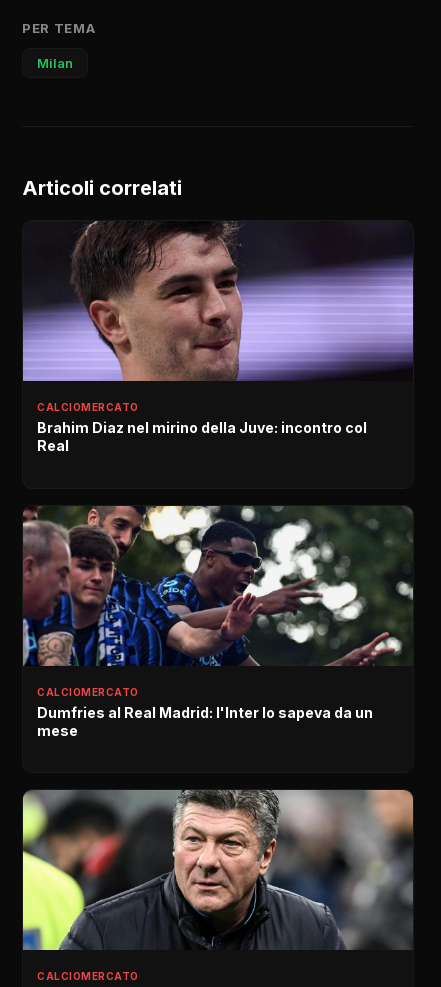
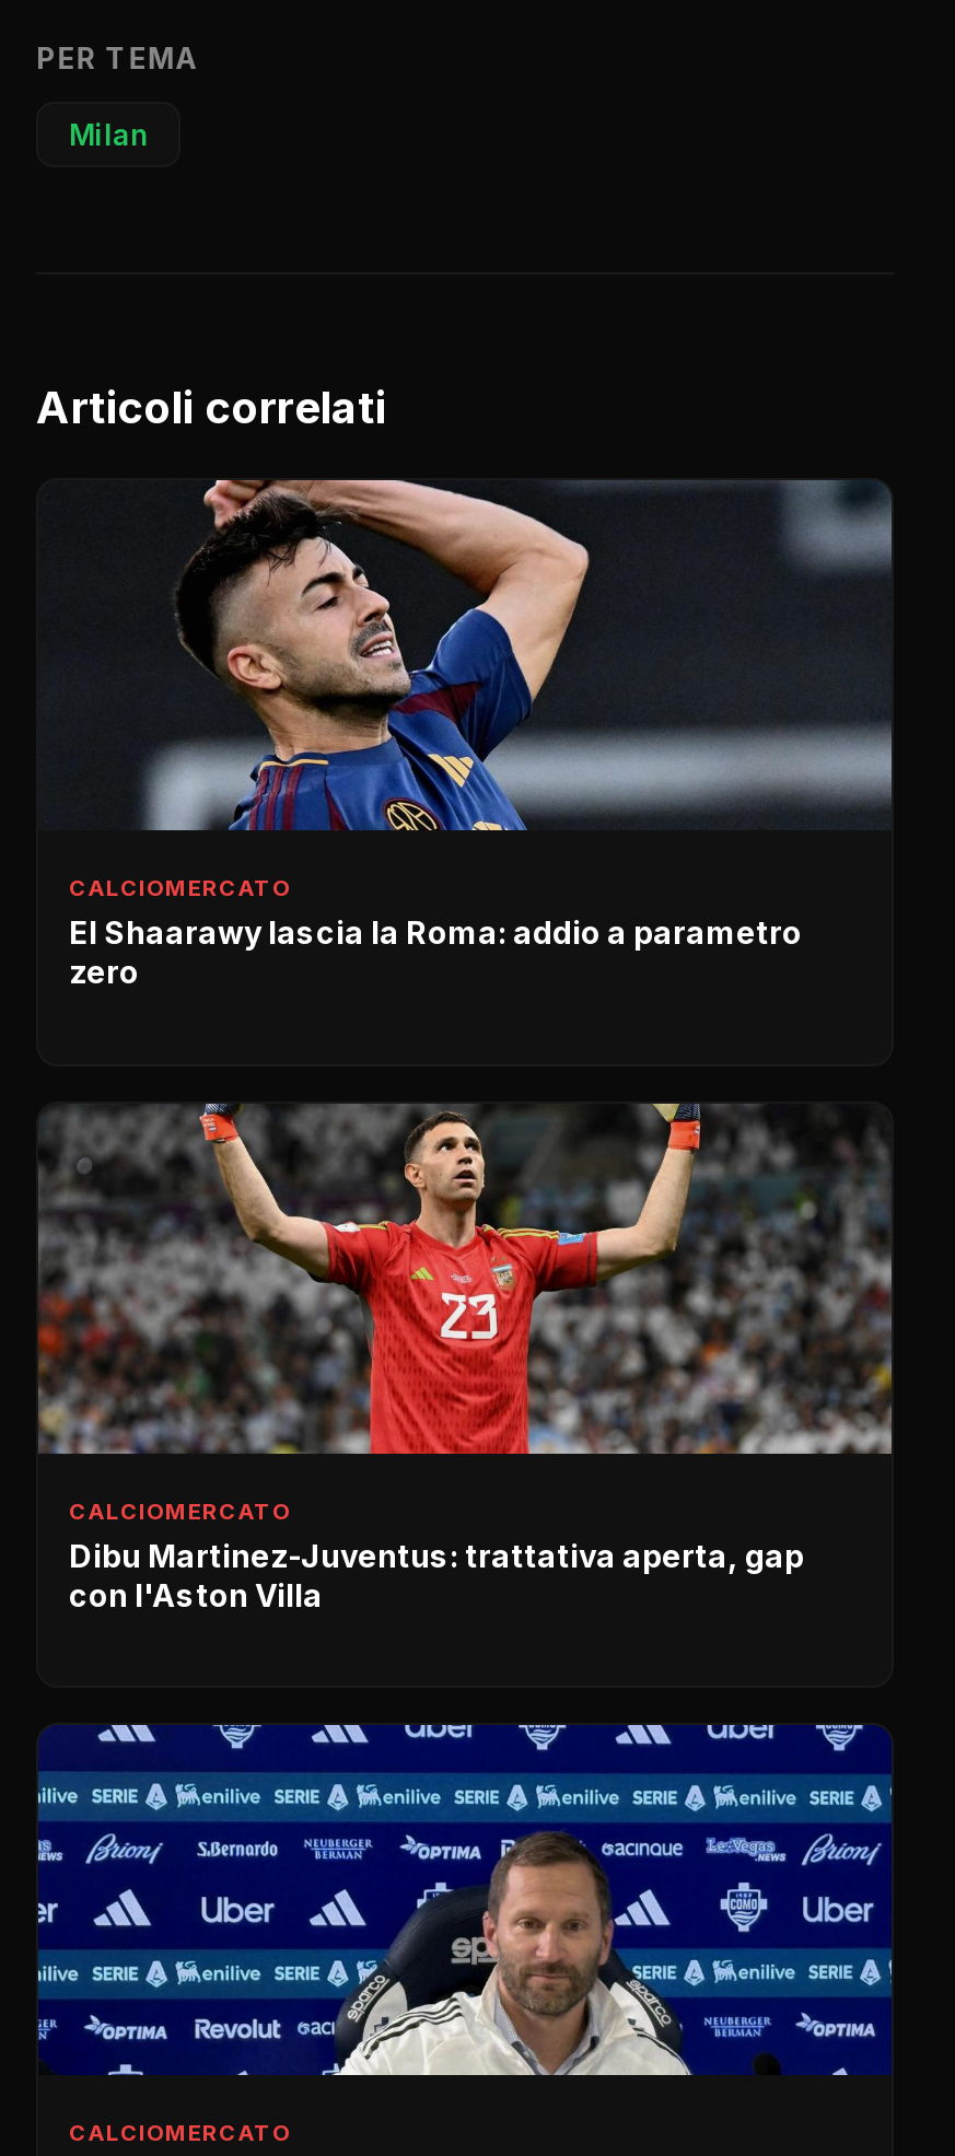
[22,220,414,454] [image] | Brahim Diaz nel mirino della Juve: incontro col | Real -> [38,478,894,990] [image] | El Shaarawy lascia la Roma: addio a parametro | zero
[22,505,413,739] [image] | Dumfries al Real Madrid: l'Inter lo sapeva da un | mese -> [38,1102,894,1613] [image] | Dibu Martinez-Juventus: trattativa aperta, gap | con l'Aston Villa
[22,789,414,951] [image] -> [36,1723,894,2077] [image]

